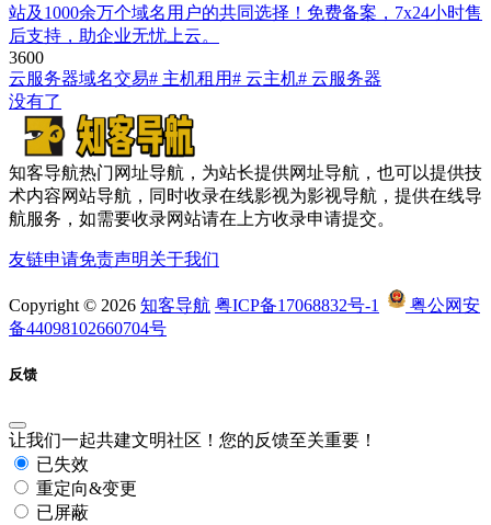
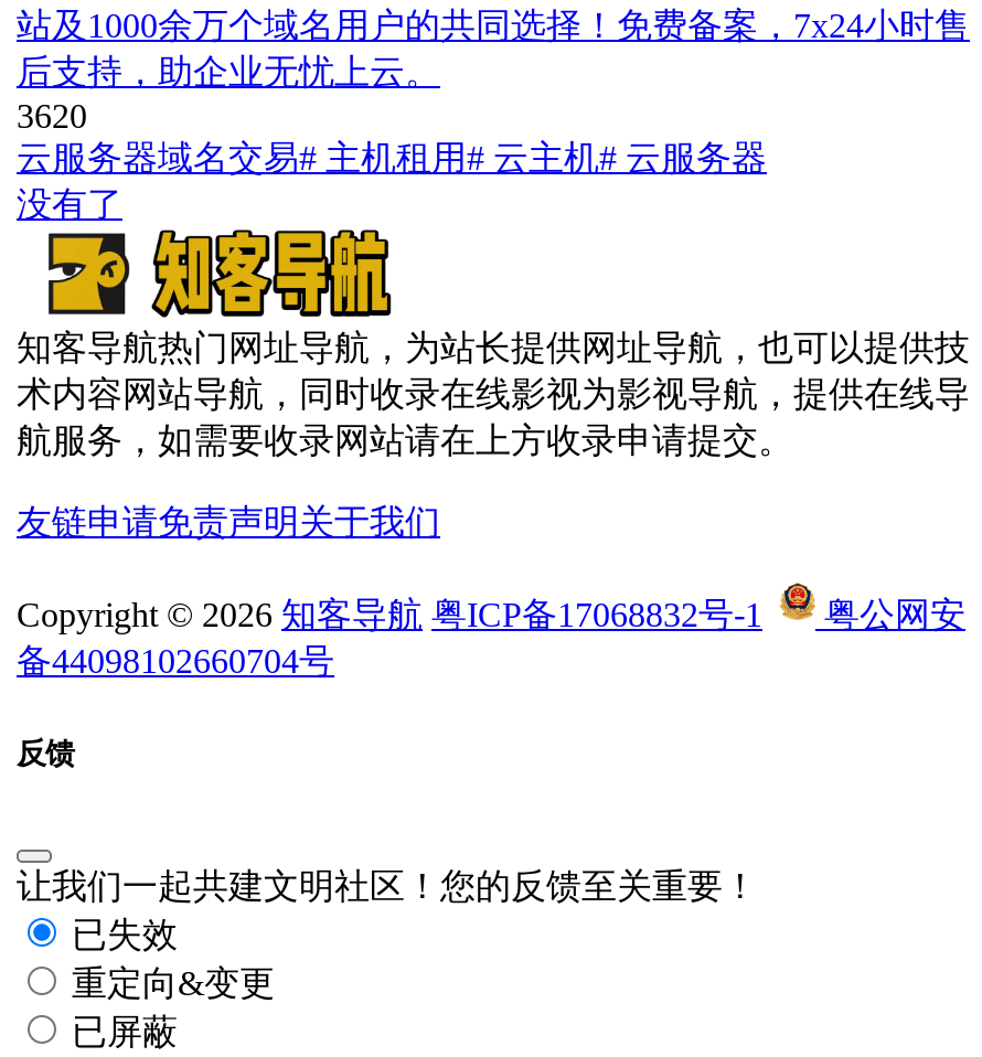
[9,49,44,67] 3600 -> [17,98,87,135] 3620

